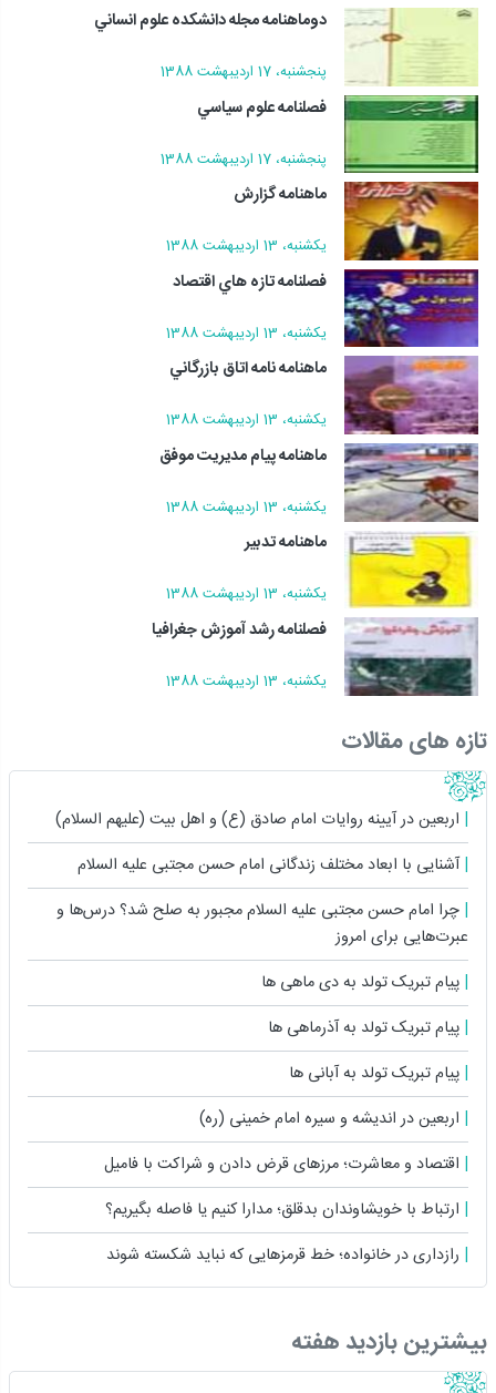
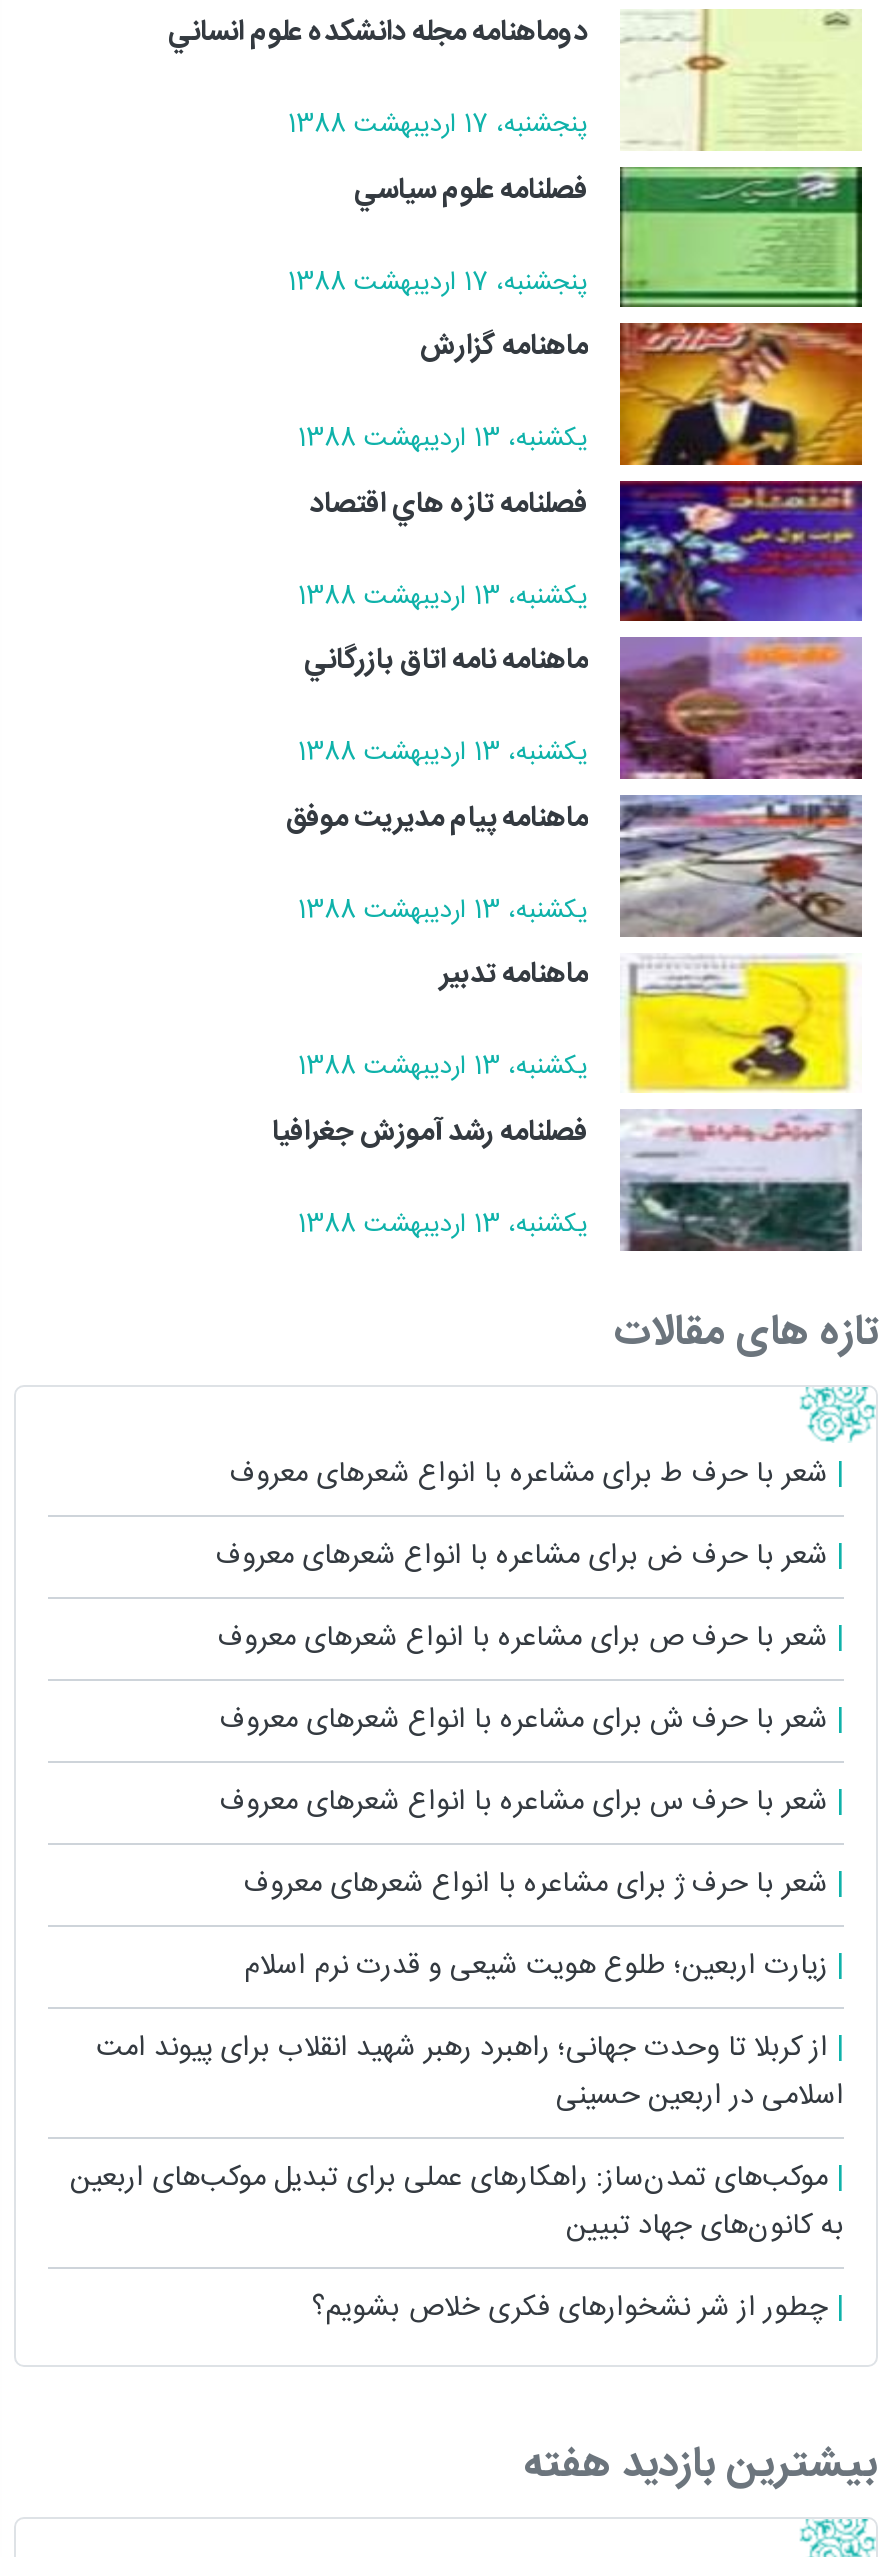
[55,807,464,833] اربعین در آیینه روایات امام صادق (ع) و اهل بیت (علیهم السلام) -> [230,1451,836,1499] شعر با حرف ط برای مشاعره با انواع شعرهای معروف
[77,852,464,879] آشنایی با ابعاد مختلف زندگانى امام حسن مجتبی علیه السلام -> [216,1533,836,1581] شعر با حرف ض برای مشاعره با انواع شعرهای معروف
[56,897,468,951] چرا امام حسن مجتبی علیه السلام مجبور به صلح شد؟ درس‌ها و | عبرت‌هایی برای امروز -> [218,1615,836,1663] شعر با حرف ص برای مشاعره با انواع شعرهای معروف
[261,969,464,996] پیام تبریک تولد به دی ماهی ها -> [220,1697,836,1745] شعر با حرف ش برای مشاعره با انواع شعرهای معروف
[268,1015,464,1041] پیام تبریک تولد به آذرماهی ها -> [220,1779,836,1827] شعر با حرف س برای مشاعره با انواع شعرهای معروف
[289,1060,464,1087] پیام تبریک تولد به آبانی ها -> [244,1861,836,1909] شعر با حرف ژ برای مشاعره با انواع شعرهای معروف
[199,1106,464,1132] اربعین در اندیشه و سیره امام خمینی (ره) -> [244,1943,836,1991] زیارت اربعین؛ طلوع هویت شیعی و قدرت نرم اسلام
[104,1151,464,1178] اقتصاد و معاشرت؛ مرزهای قرض دادن و شراکت با فامیل -> [96,2025,844,2121] از کربلا تا وحدت جهانی؛ راهبرد رهبر شهید انقلاب برای پیوند امت | اسلامی در اربعین حسینی
[105,1197,464,1223] ارتباط با خویشاوندان بدقلق؛ مدارا کنیم یا فاصله بگیریم؟ -> [70,2155,844,2251] موکب‌های تمدن‌ساز: راهکارهای عملی برای تبدیل موکب‌های اربعین | به کانون‌های جهاد تبیین
[106,1242,464,1269] رازداری در خانواده؛ خط قرمزهایی که نباید شکسته شوند -> [312,2285,836,2333] چطور از شر نشخوارهای فکری خلاص بشویم؟

